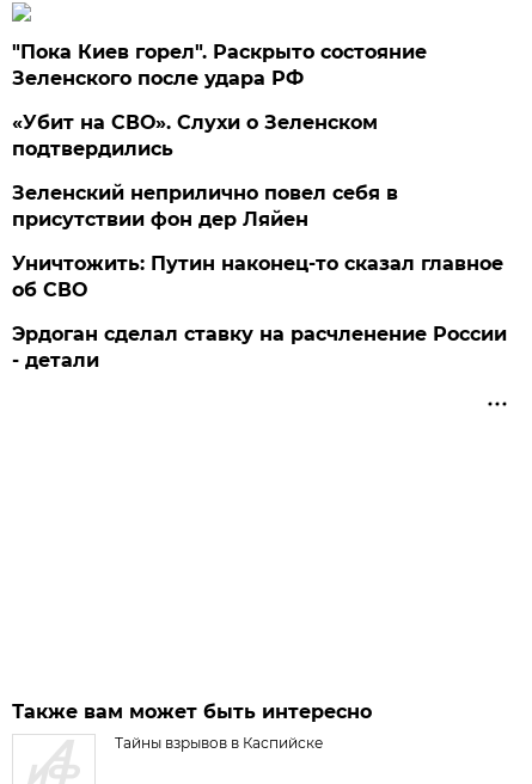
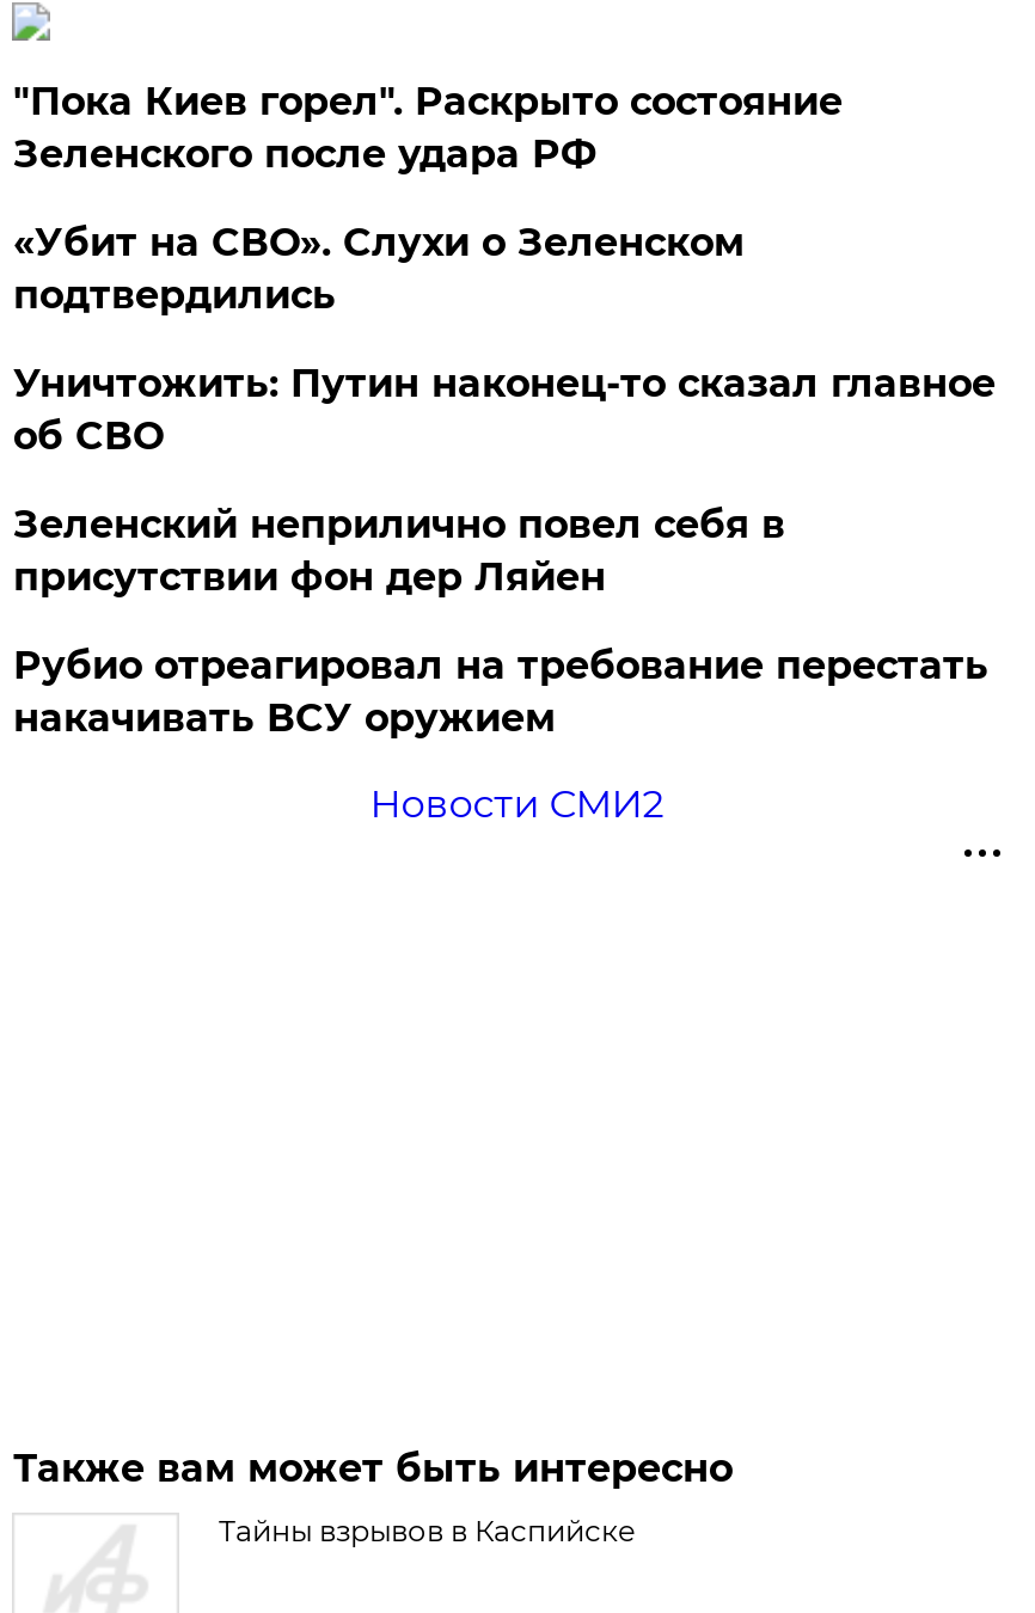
moved [12,182,399,231] -> [13,502,785,600]: Зеленский неприлично повел cебя в | присутствии фон дер Ляйен
none -> [13,643,988,741] Рубио отреагировал на требование перестать | накачивать ВСУ оружием
moved [12,252,504,301] -> [13,361,995,459]: Уничтожить: Путин наконец-то сказал главное | об СВО
[12,323,507,372] Эрдоган сделал ставку на расчленение России | - детали -> [370,781,664,827] Новости СМИ2

